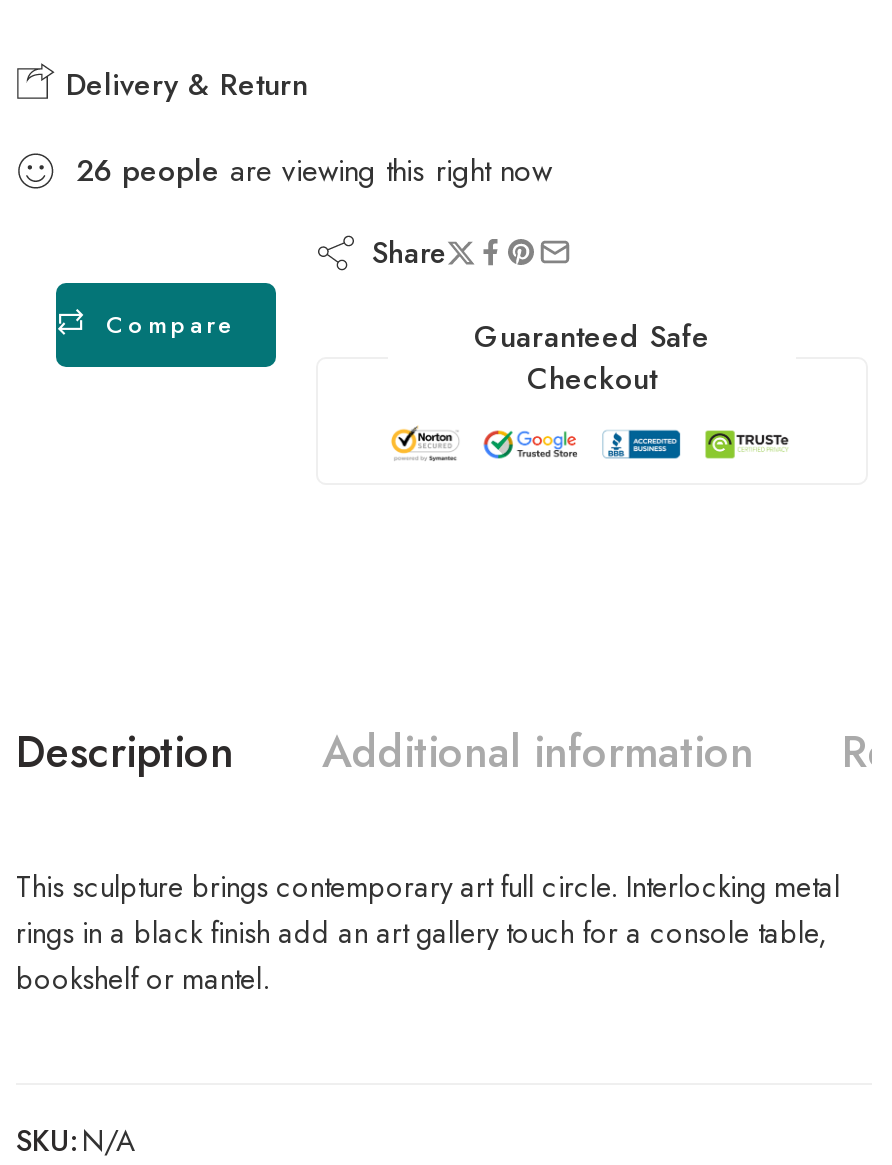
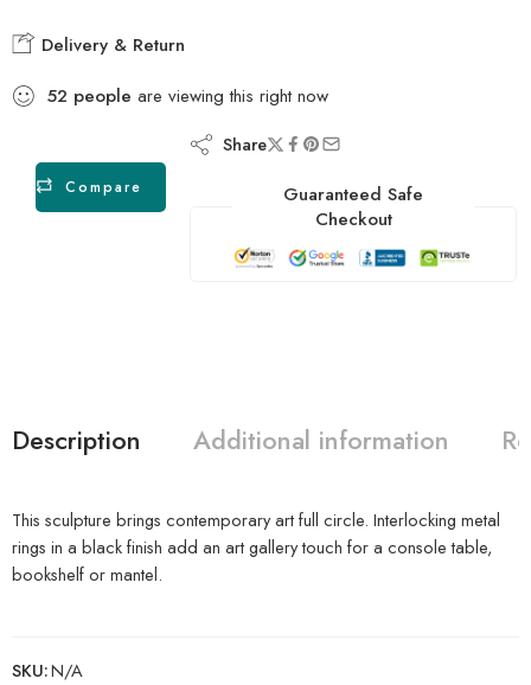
[76,149,552,193] 26 people are viewing this right now -> [47,83,328,109] 52 people are viewing this right now

